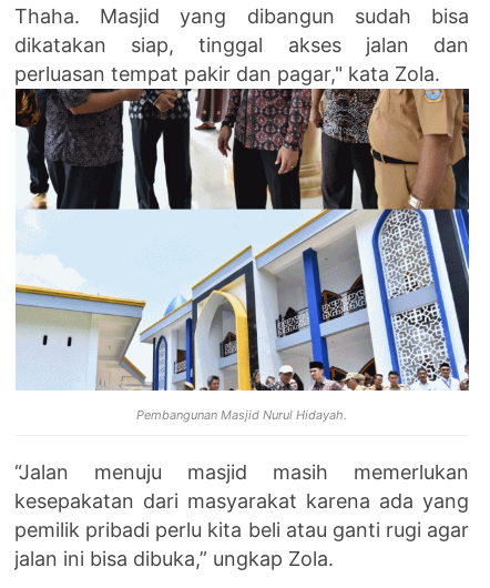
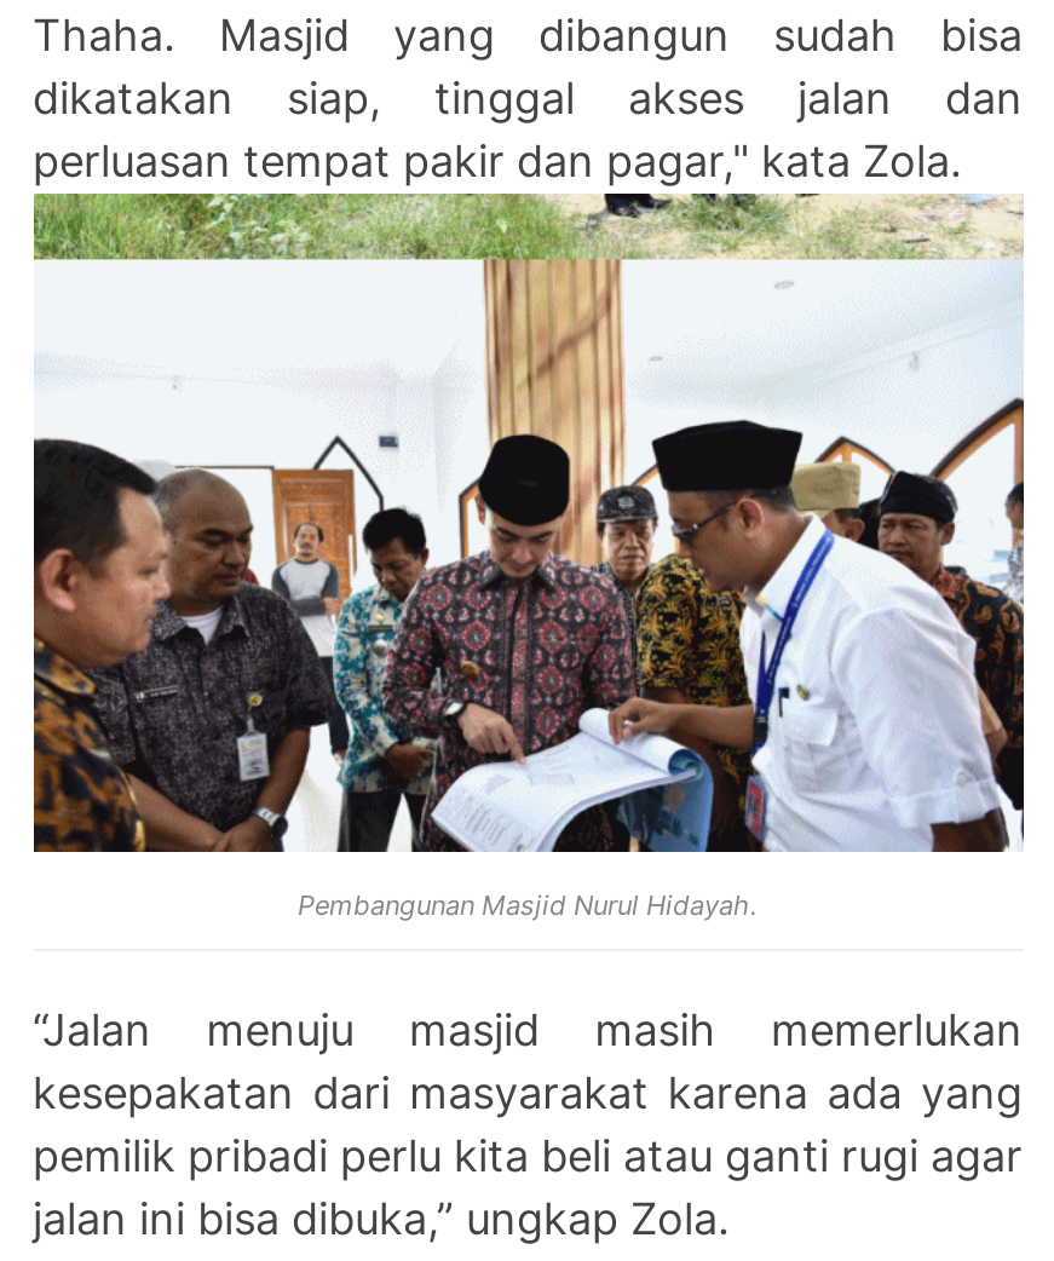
[14,88,470,392] [image] -> [31,191,1026,854] [image]

